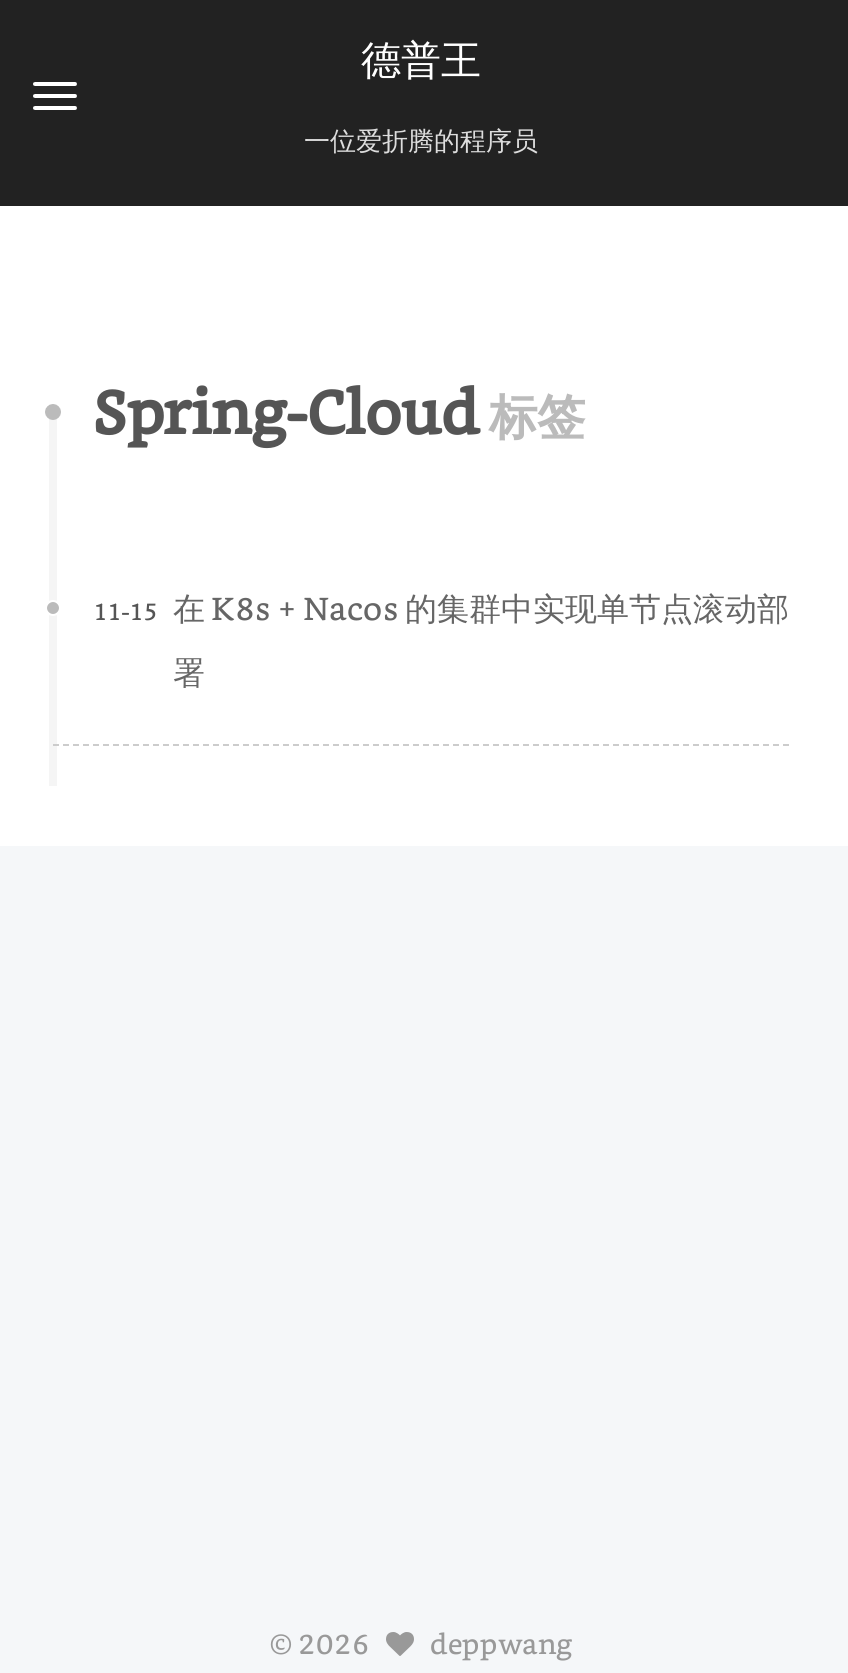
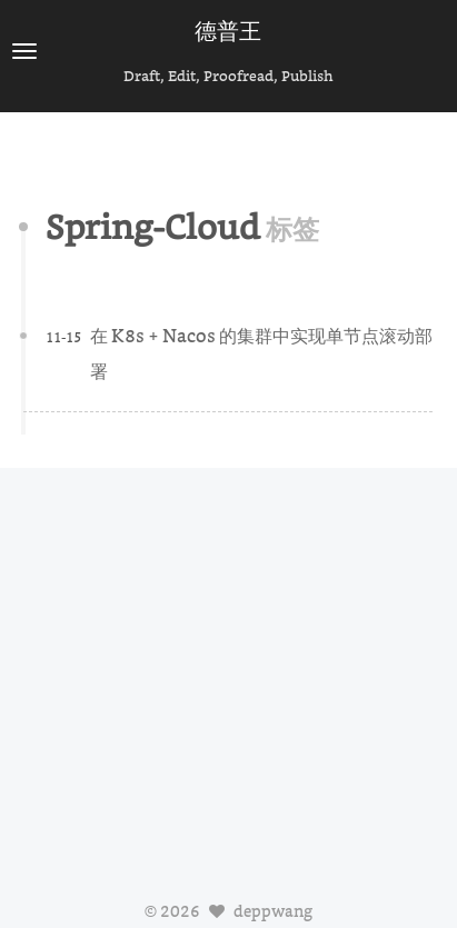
[304,122,538,156] 一位爱折腾的程序员 -> [123,66,333,84] Draft, Edit, Proofread, Publish

